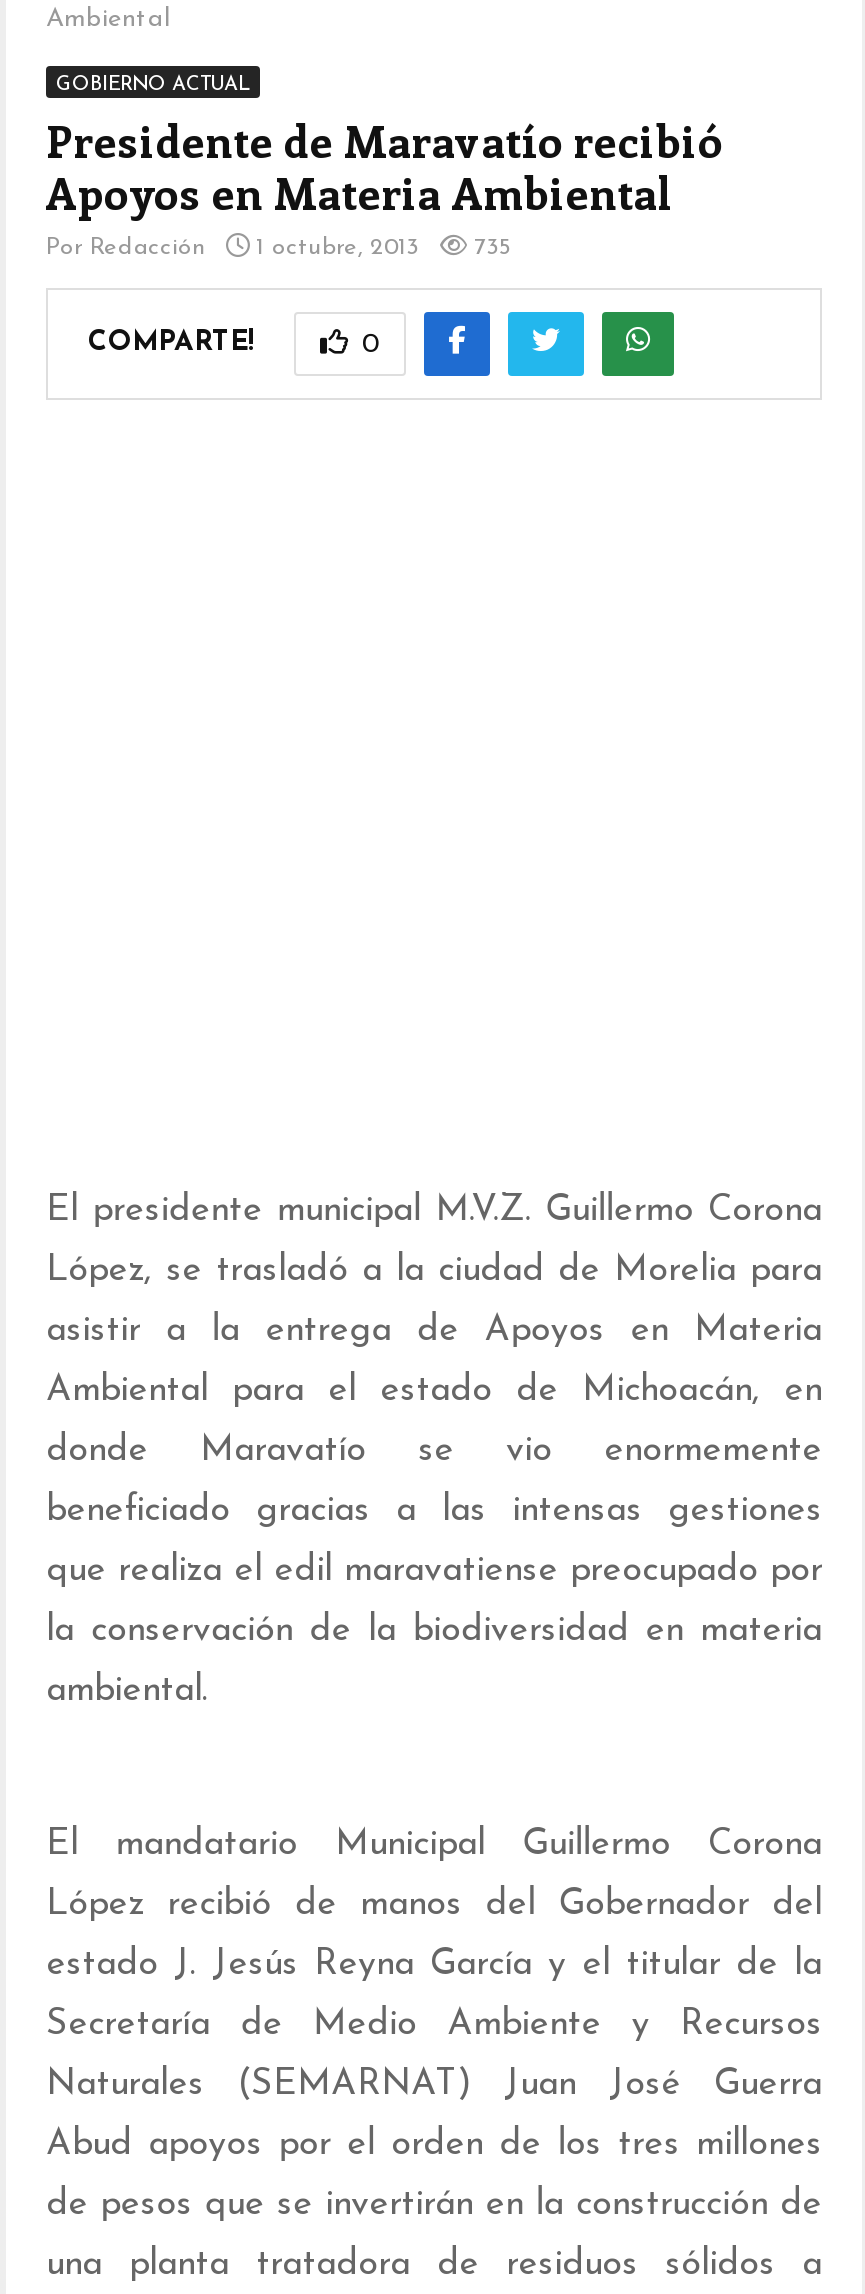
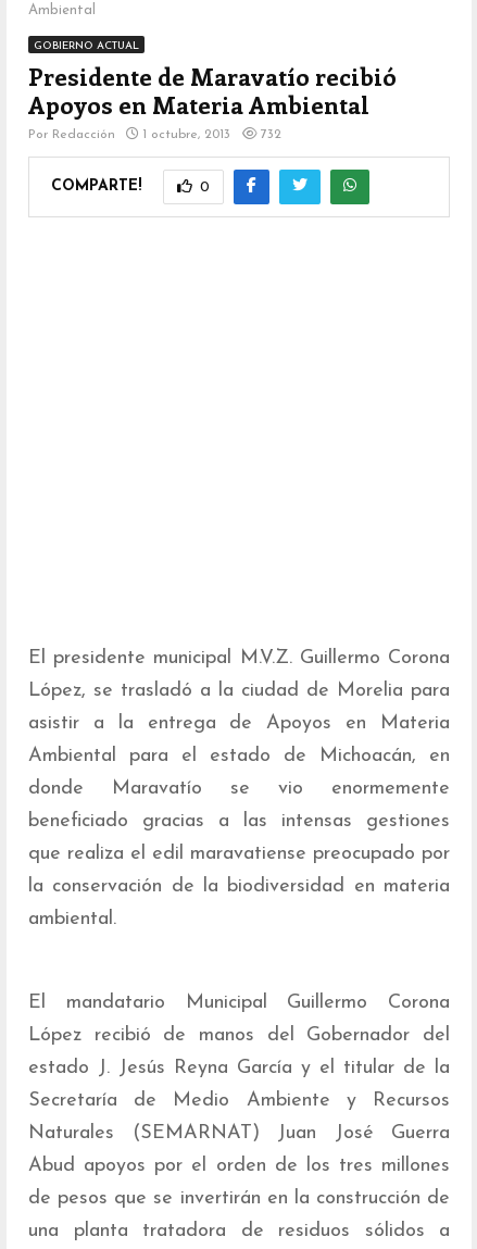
[474,236,510,260] 735 -> [261,128,281,141] 732

